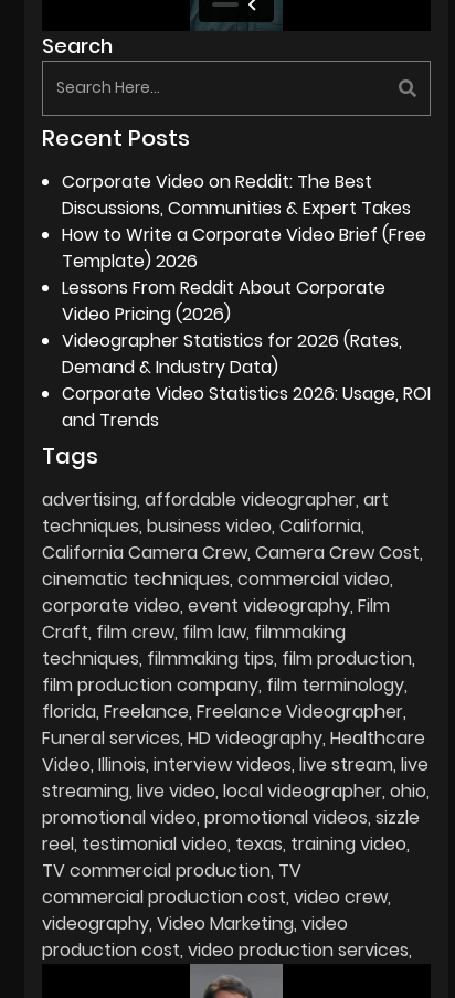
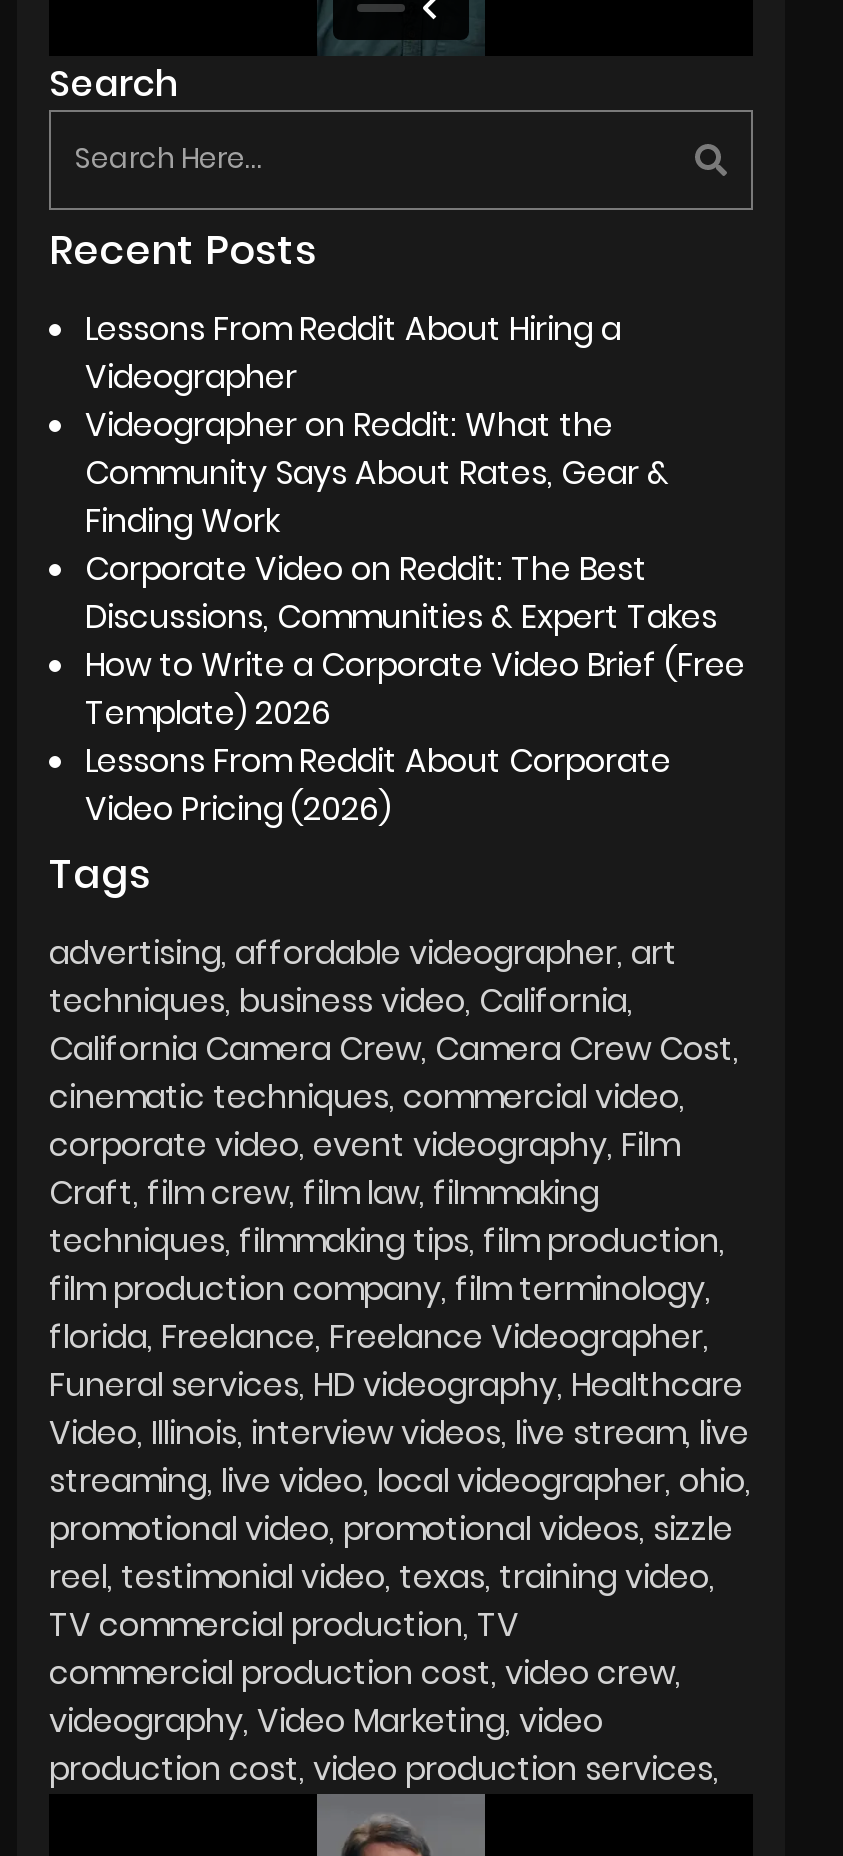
none -> [85,305,669,543] Lessons From Reddit About Hiring a | Videographer | Videographer on Reddit: What the | Community Says About Rates, Gear & | Finding Work
moved [62,168,426,326] -> [85,545,745,831]: Corporate Video on Reddit: The Best | Discussions, Communities & Expert Takes | How to Write a Corporate Video Brief (Free | Template) 2026 | Lessons From Reddit About Corporate | Video Pricing (2026)
[62,327,431,432] Videographer Statistics for 2026 (Rates, | Demand & Industry Data) | Corporate Video Statistics 2026: Usage, ROI | and Trends -> none

